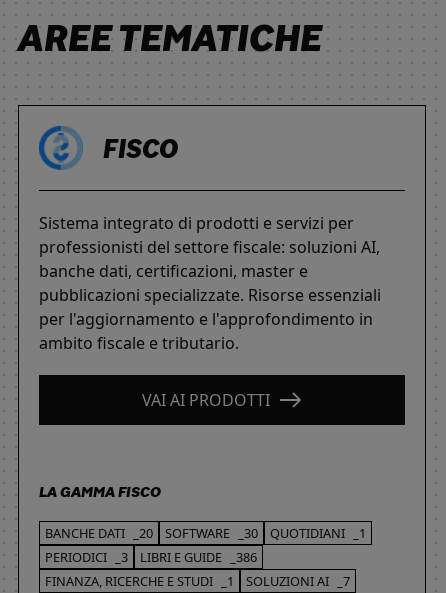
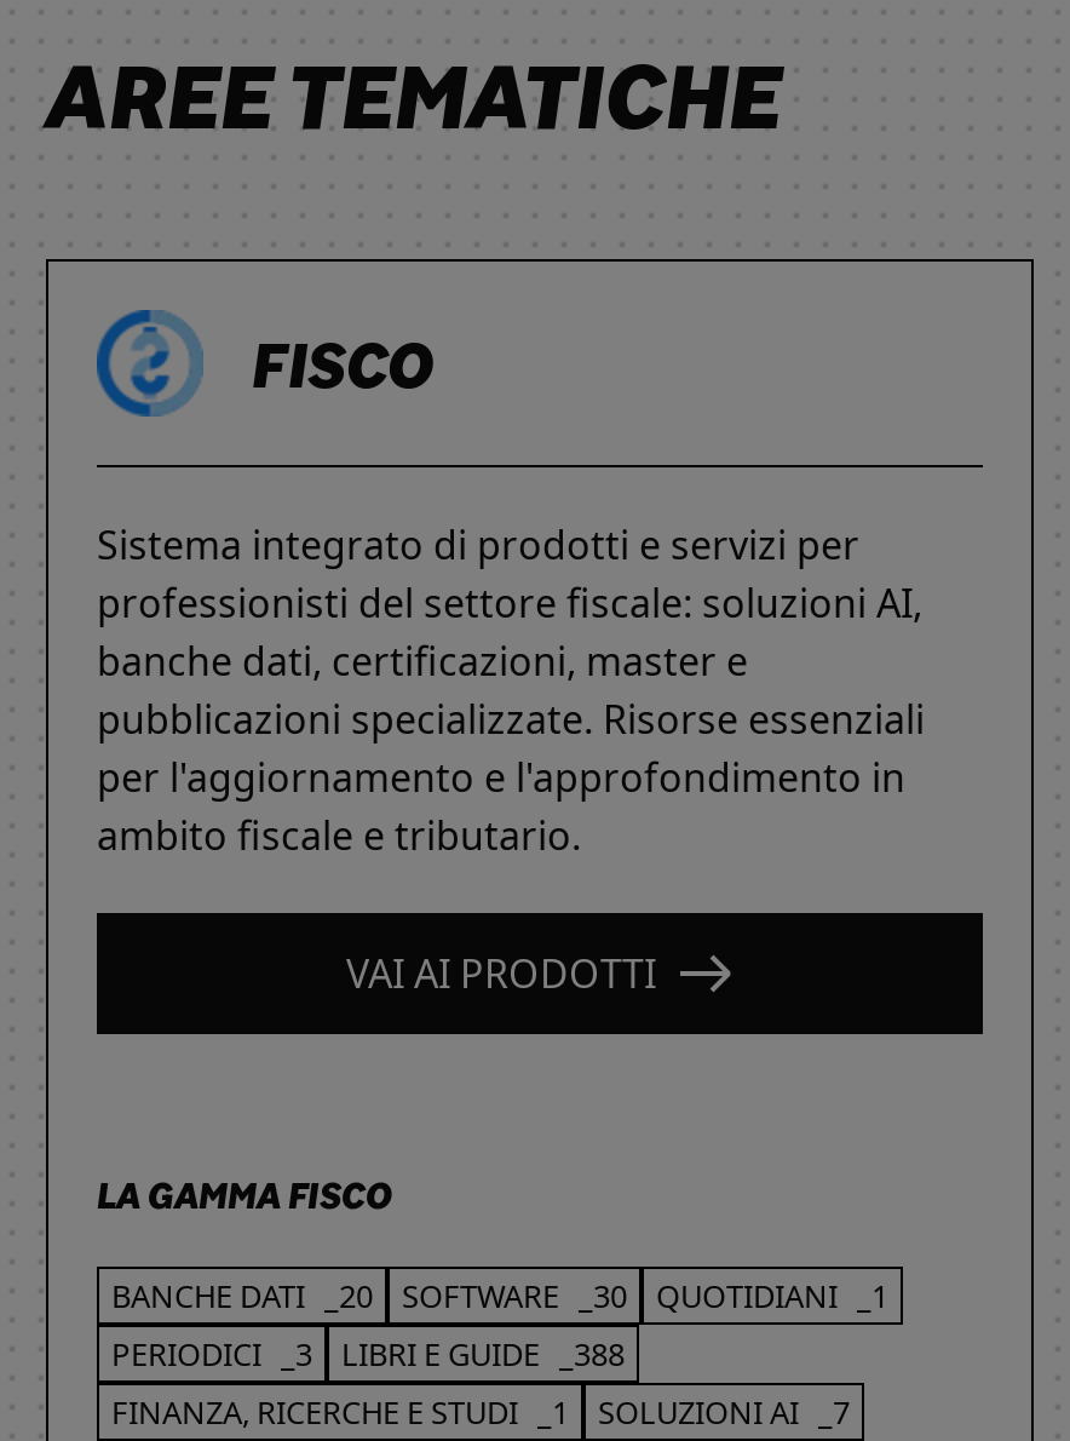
[45,547,257,565] PERIODICI _3 LIBRI E GUIDE _386 -> [111,1331,625,1374] PERIODICI _3 LIBRI E GUIDE _388

